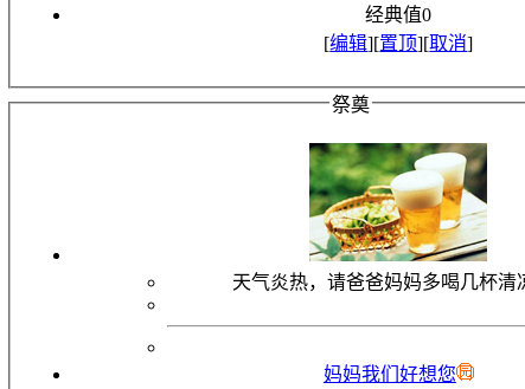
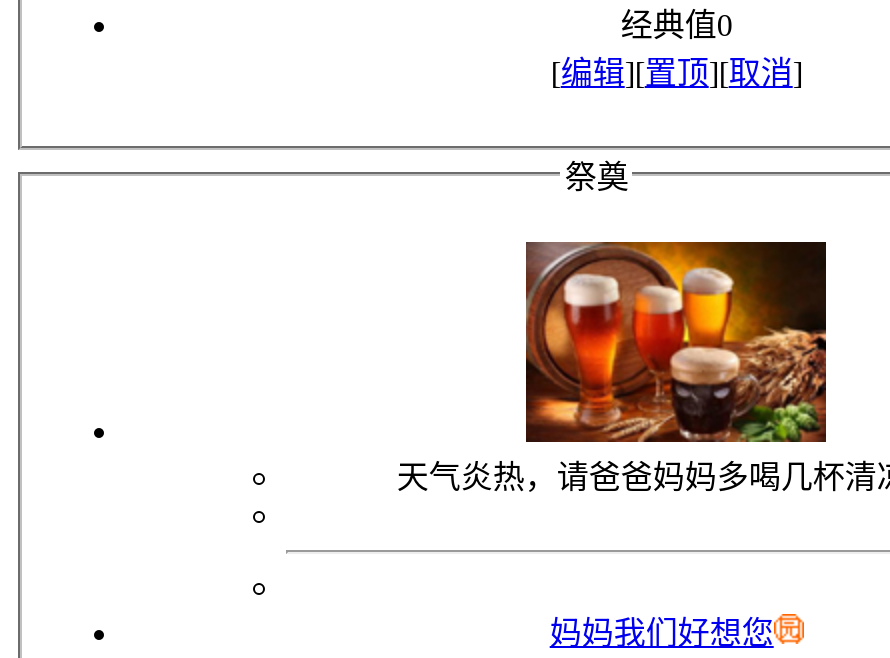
[308,142,488,262] [image] -> [524,240,828,444] [image]

